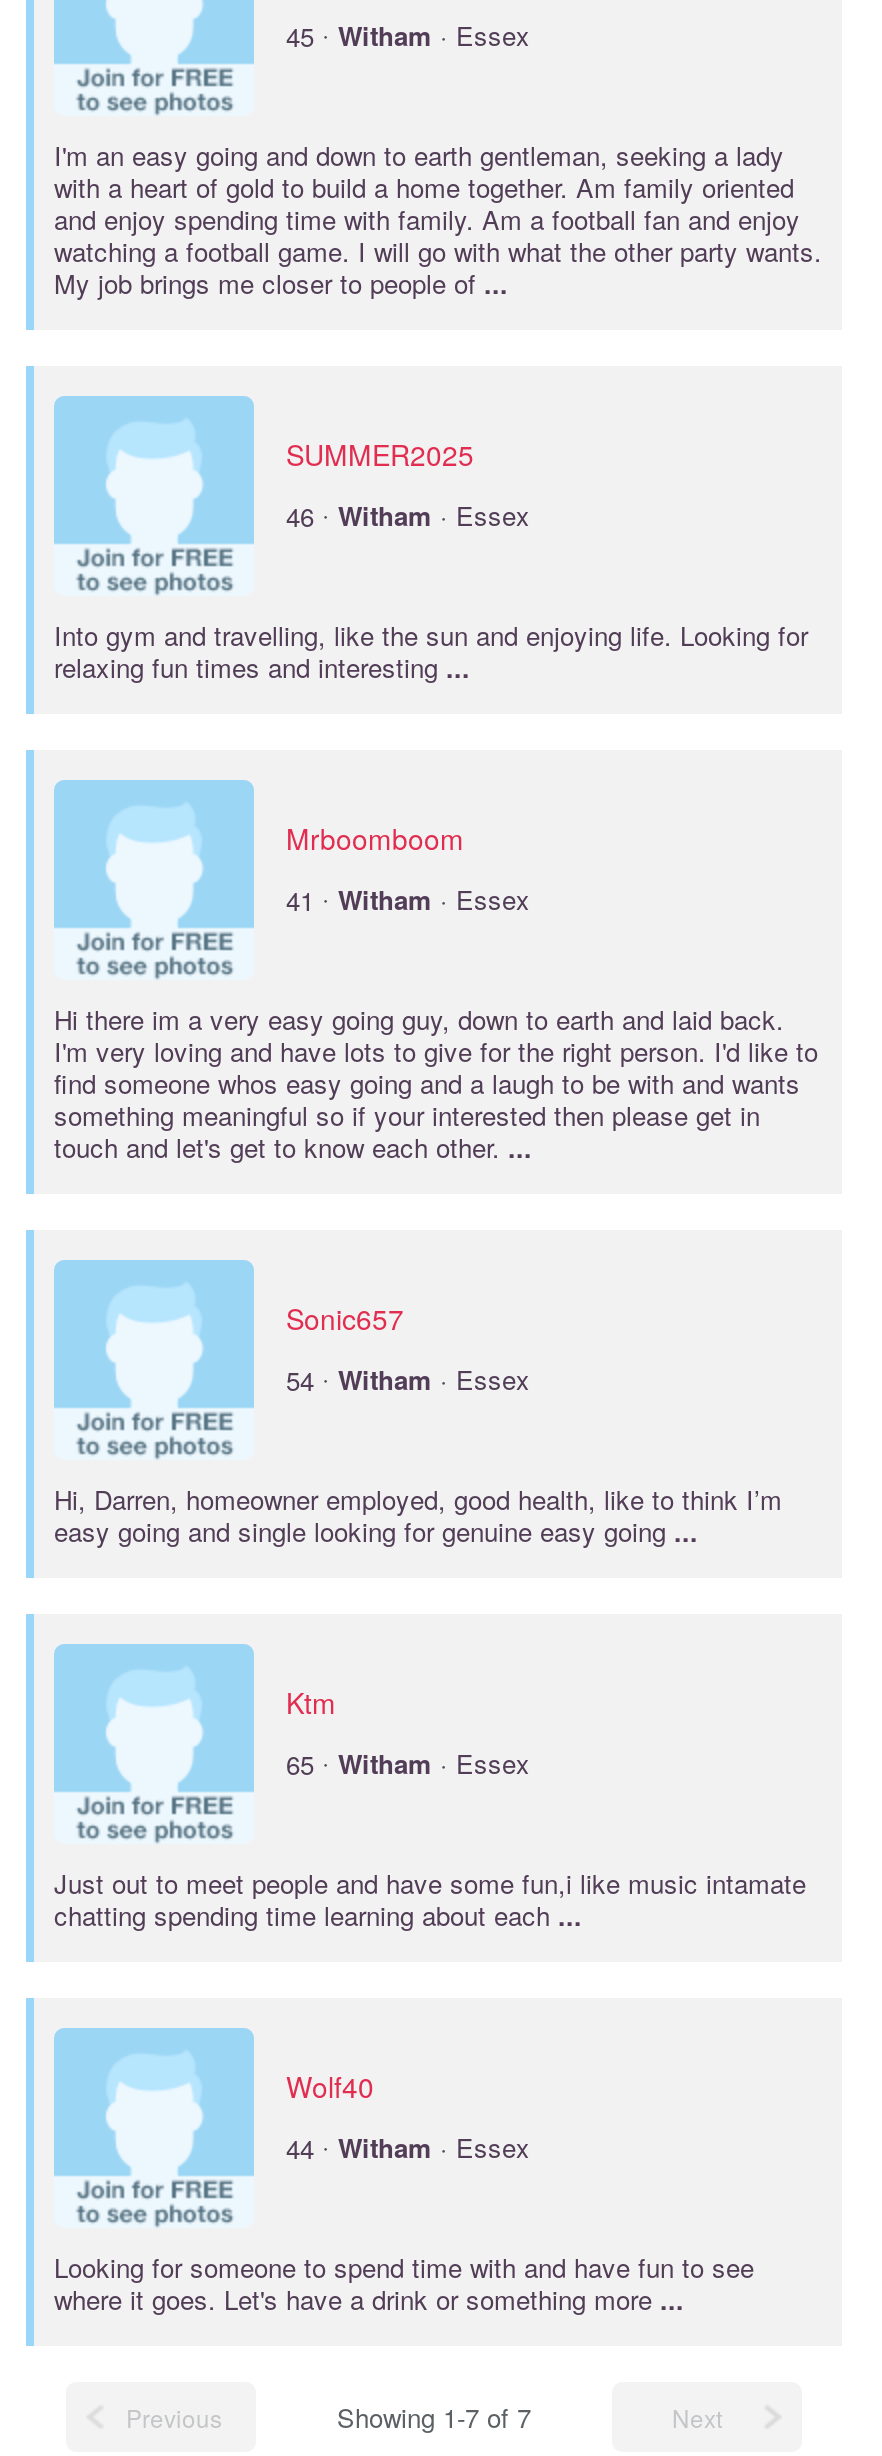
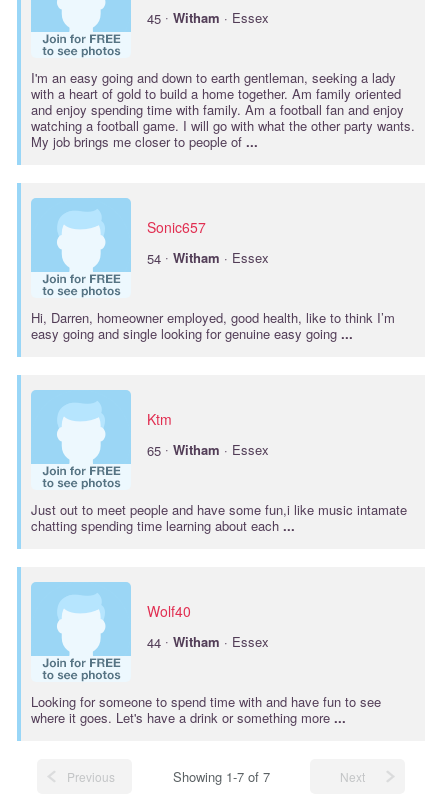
[54,433,808,686] SUMMER2025 | 46 · Witham · Essex | Into gym and travelling, like the sun and enjoying life. Looking for | relaxing fun times and interesting... -> none
[54,817,818,1166] Mrboomboom | 41 · Witham · Essex | Hi there im a very easy going guy, down to earth and laid back. | I'm very loving and have lots to give for the right person. I'd like to | find someone whos easy going and a laugh to be with and wants | something meaningful so if your interested then please get in | touch and let's get to know each other.... -> none

